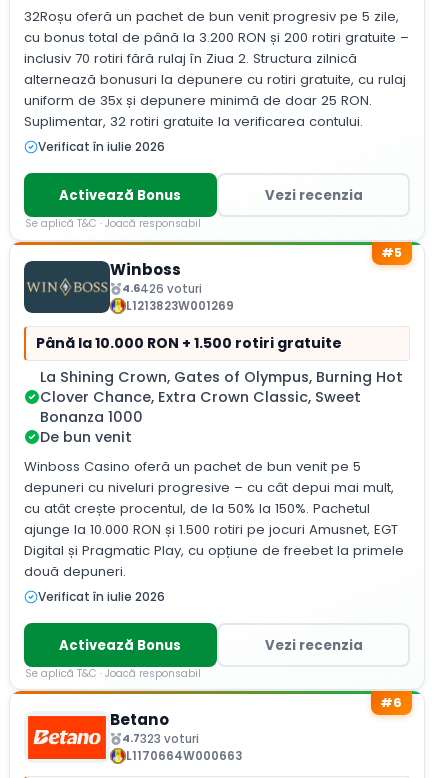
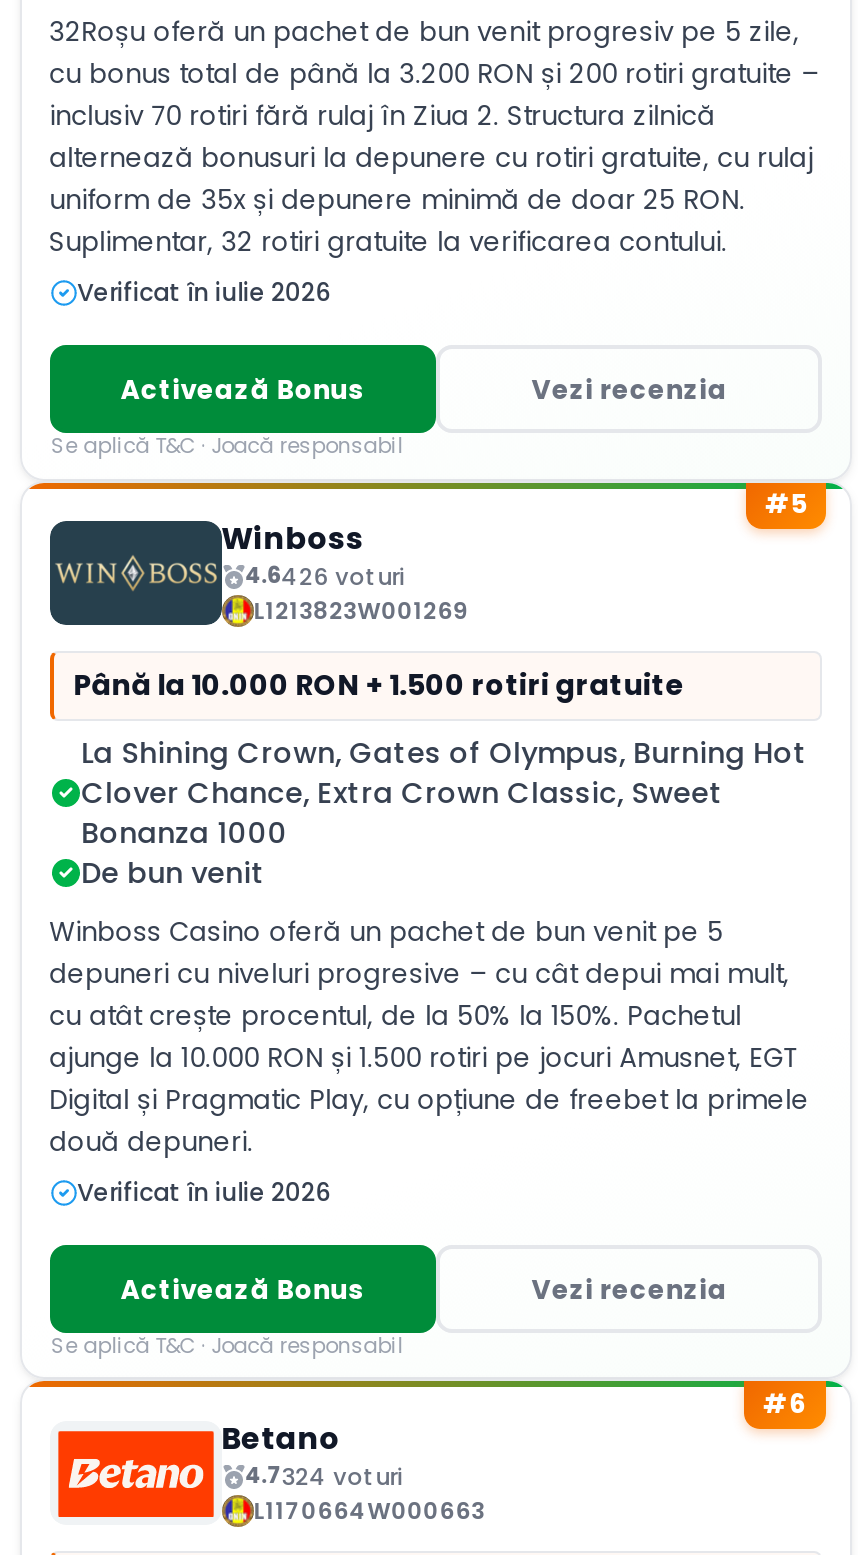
[122,730,199,747] 4.7323 voturi -> [245,1460,403,1493] 4.7324 voturi

